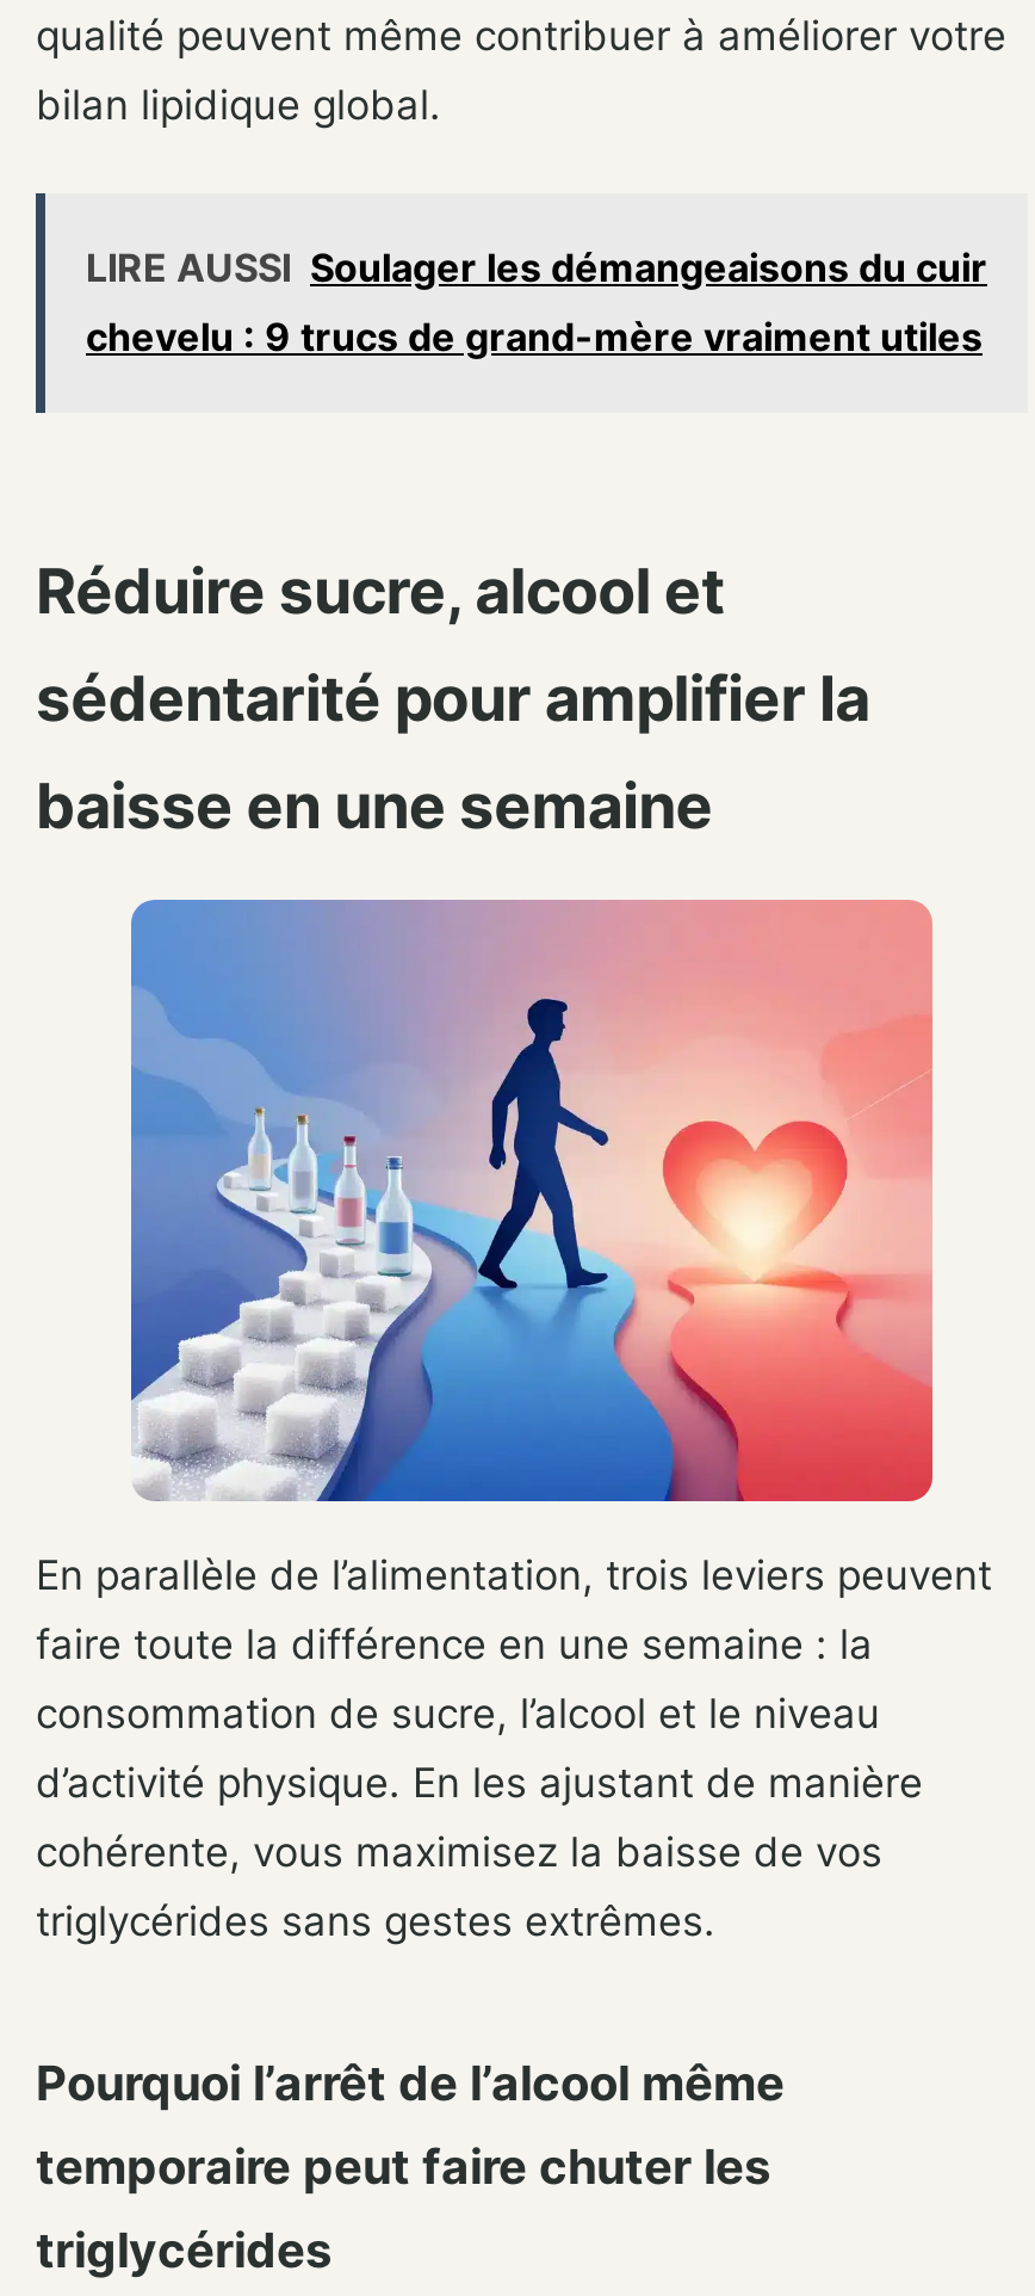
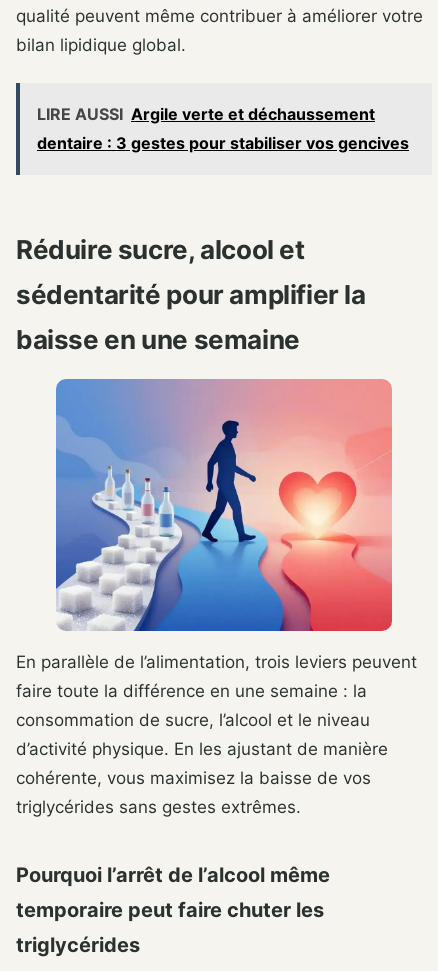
[86,244,987,361] LIRE AUSSI Soulager les démangeaisons du cuir | chevelu : 9 trucs de grand-mère vraiment utiles -> [37,104,409,153] LIRE AUSSI Argile verte et déchaussement | dentaire : 3 gestes pour stabiliser vos gencives

